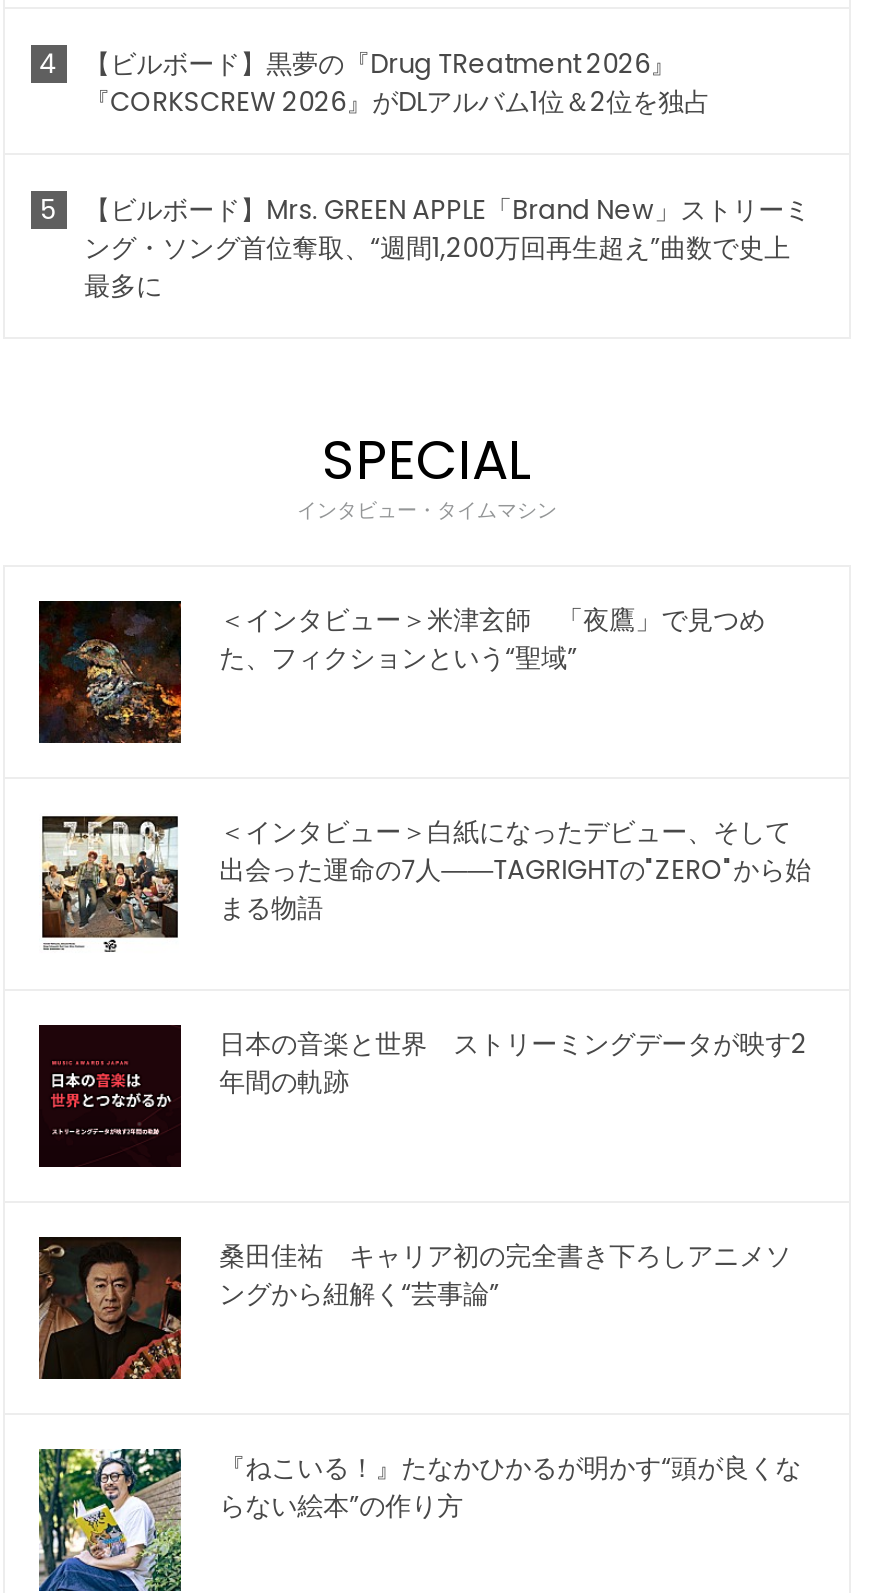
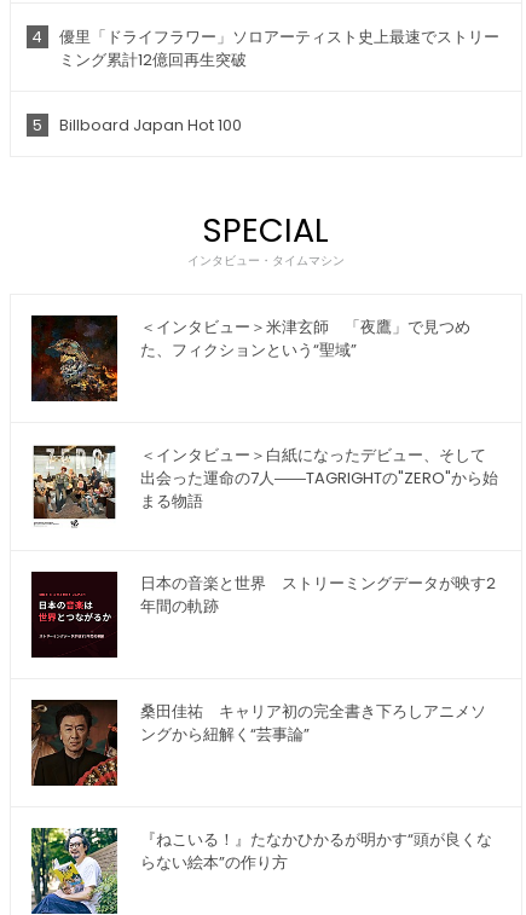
[84,45,710,121] 【ビルボード】黒夢の『Drug TReatment 2026』 | 『CORKSCREW 2026』がDLアルバム1位＆2位を独占 -> [59,26,499,71] 優里「ドライフラワー」ソロアーティスト史上最速でストリー | ミング累計12億回再生突破
[84,191,810,305] 【ビルボード】Mrs. GREEN APPLE「Brand New」ストリーミ | ング・ソング首位奪取、“週間1,200万回再生超え”曲数で史上 | 最多に -> [59,114,241,137] Billboard Japan Hot 100

